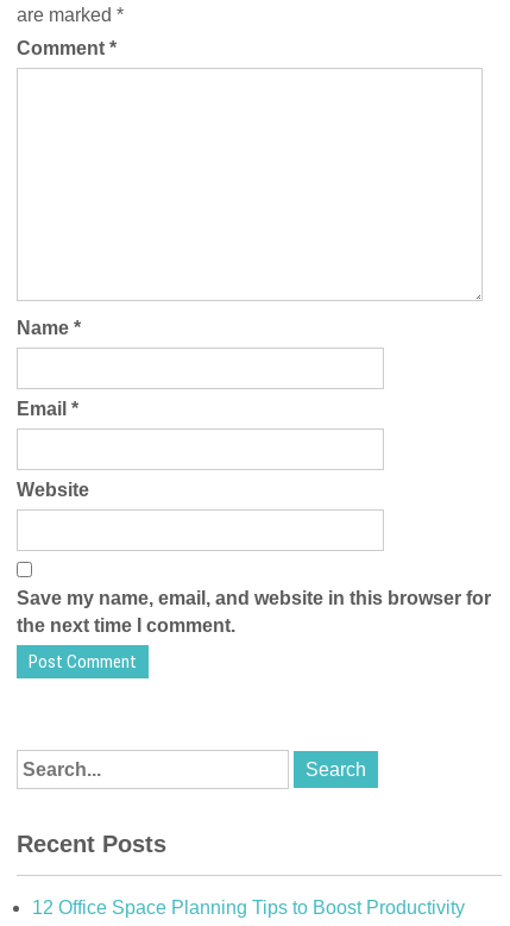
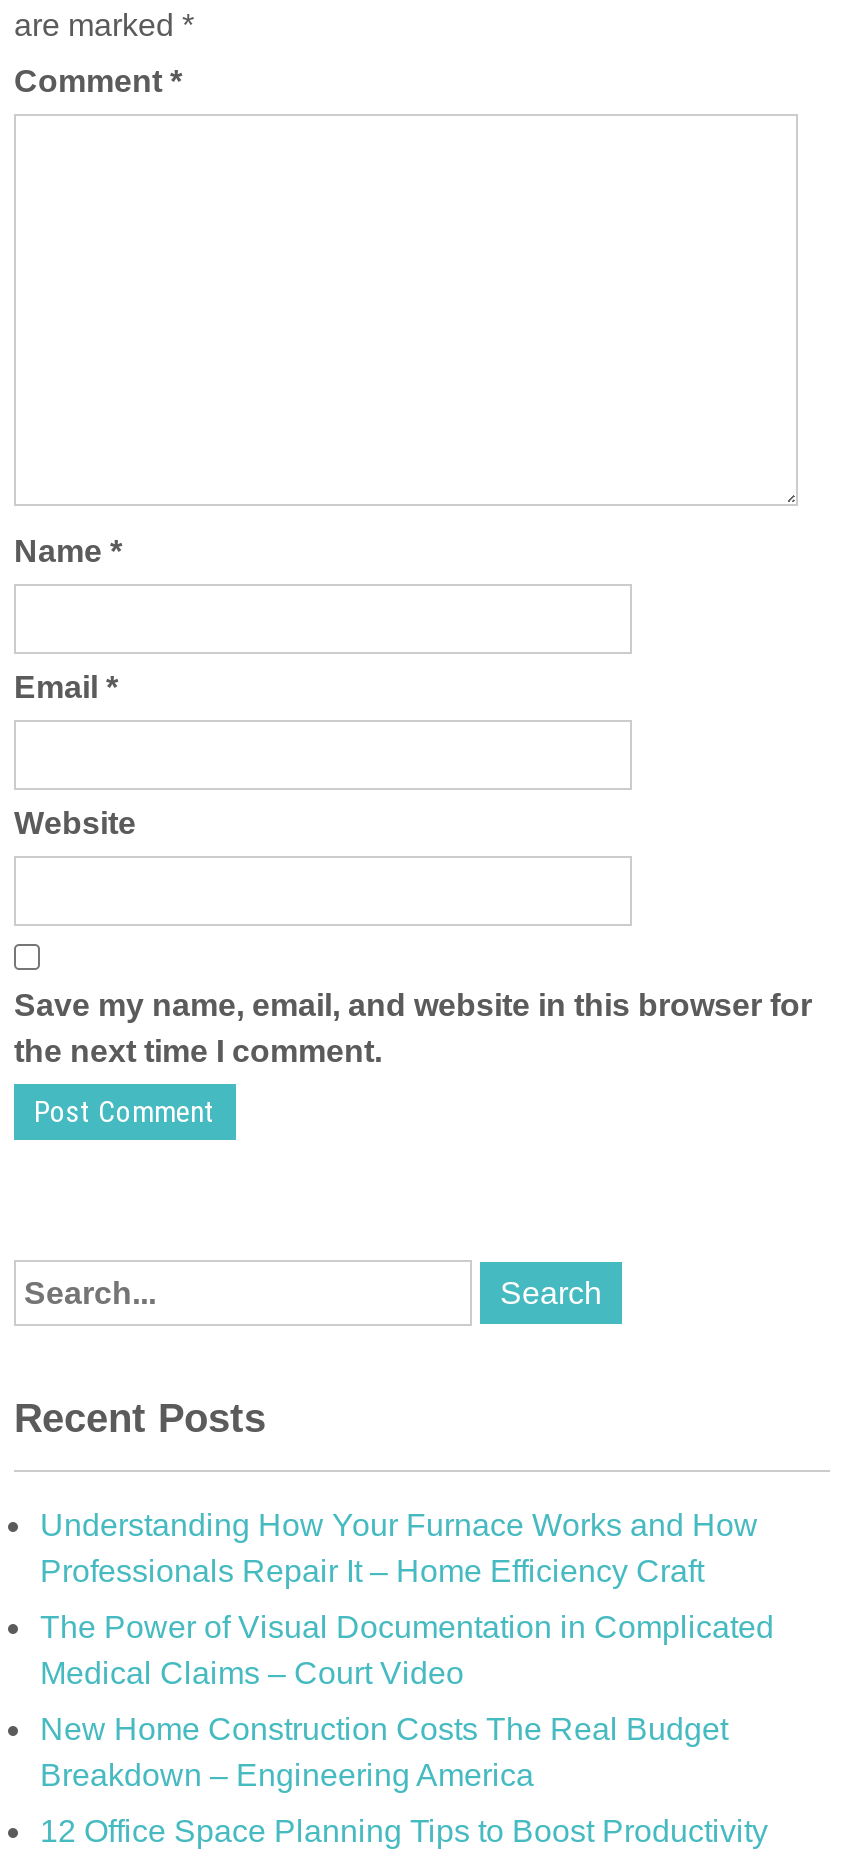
none -> [40,1508,774,1792] Understanding How Your Furnace Works and How | Professionals Repair It – Home Efficiency Craft | The Power of Visual Documentation in Complicated | Medical Claims – Court Video | New Home Construction Costs The Real Budget | Breakdown – Engineering America

